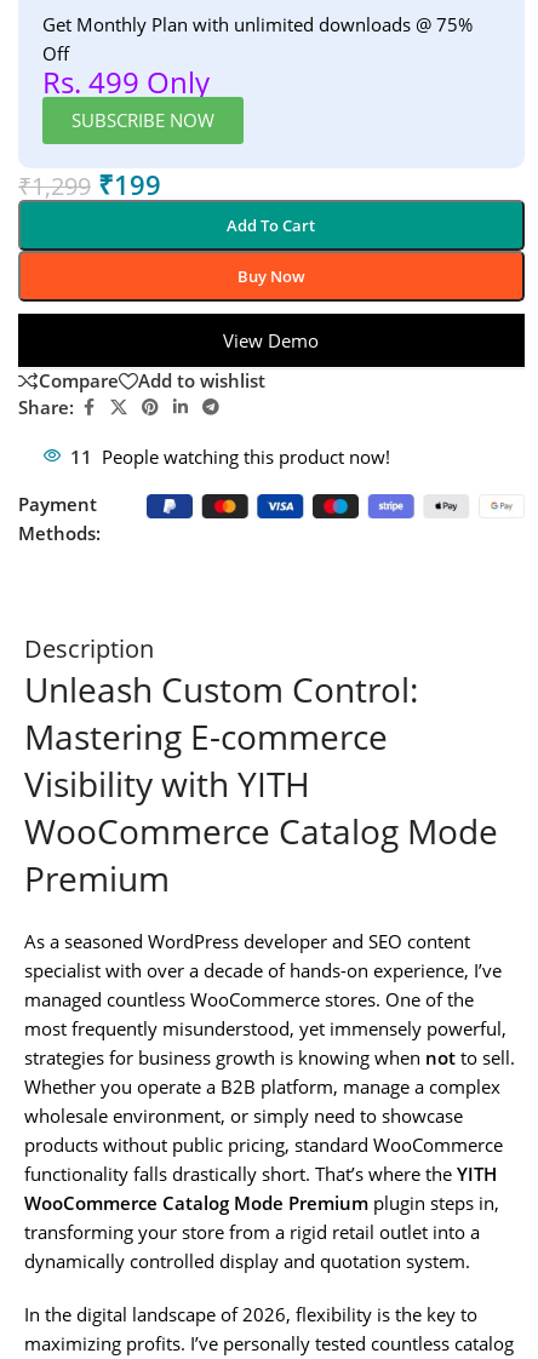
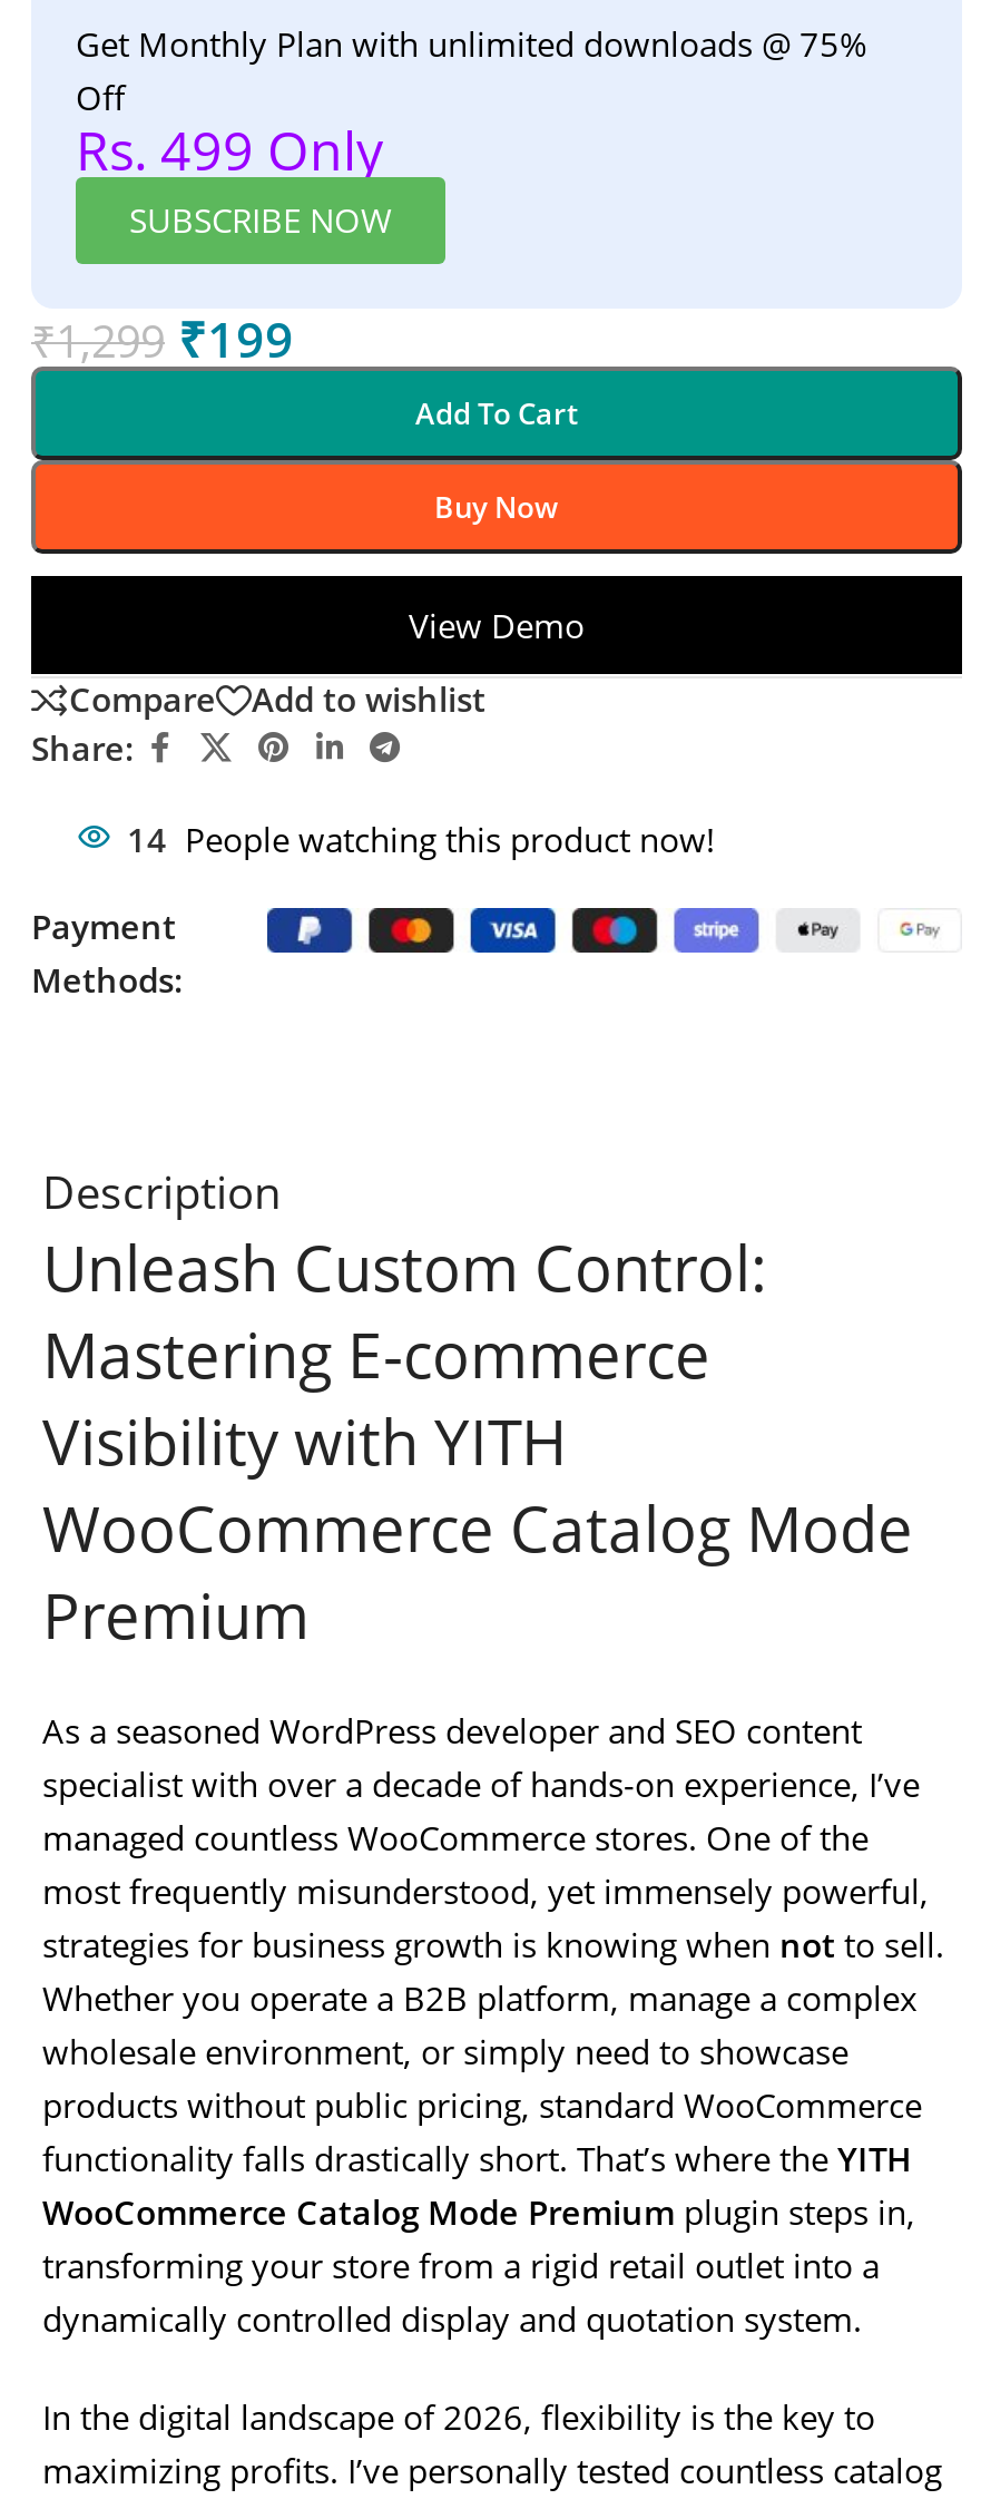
[70,445,390,469] 11 People watching this product now! -> [127,817,715,861] 14 People watching this product now!

